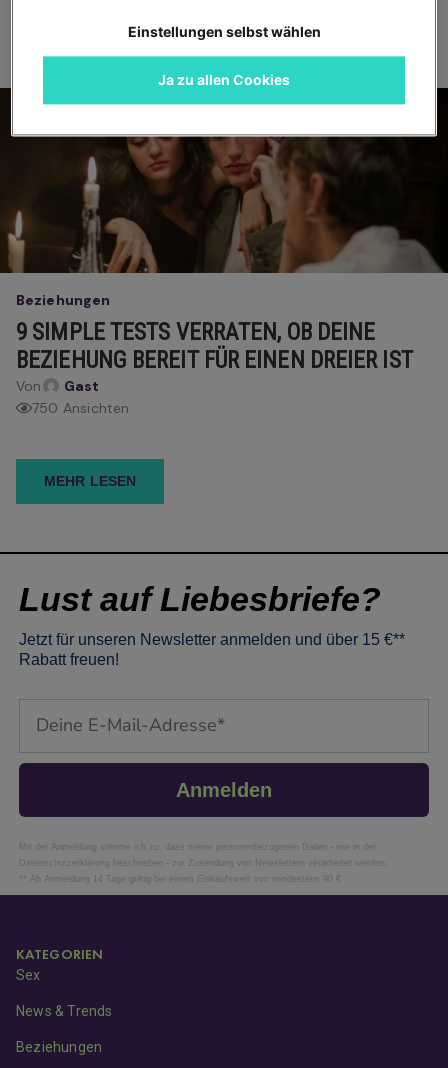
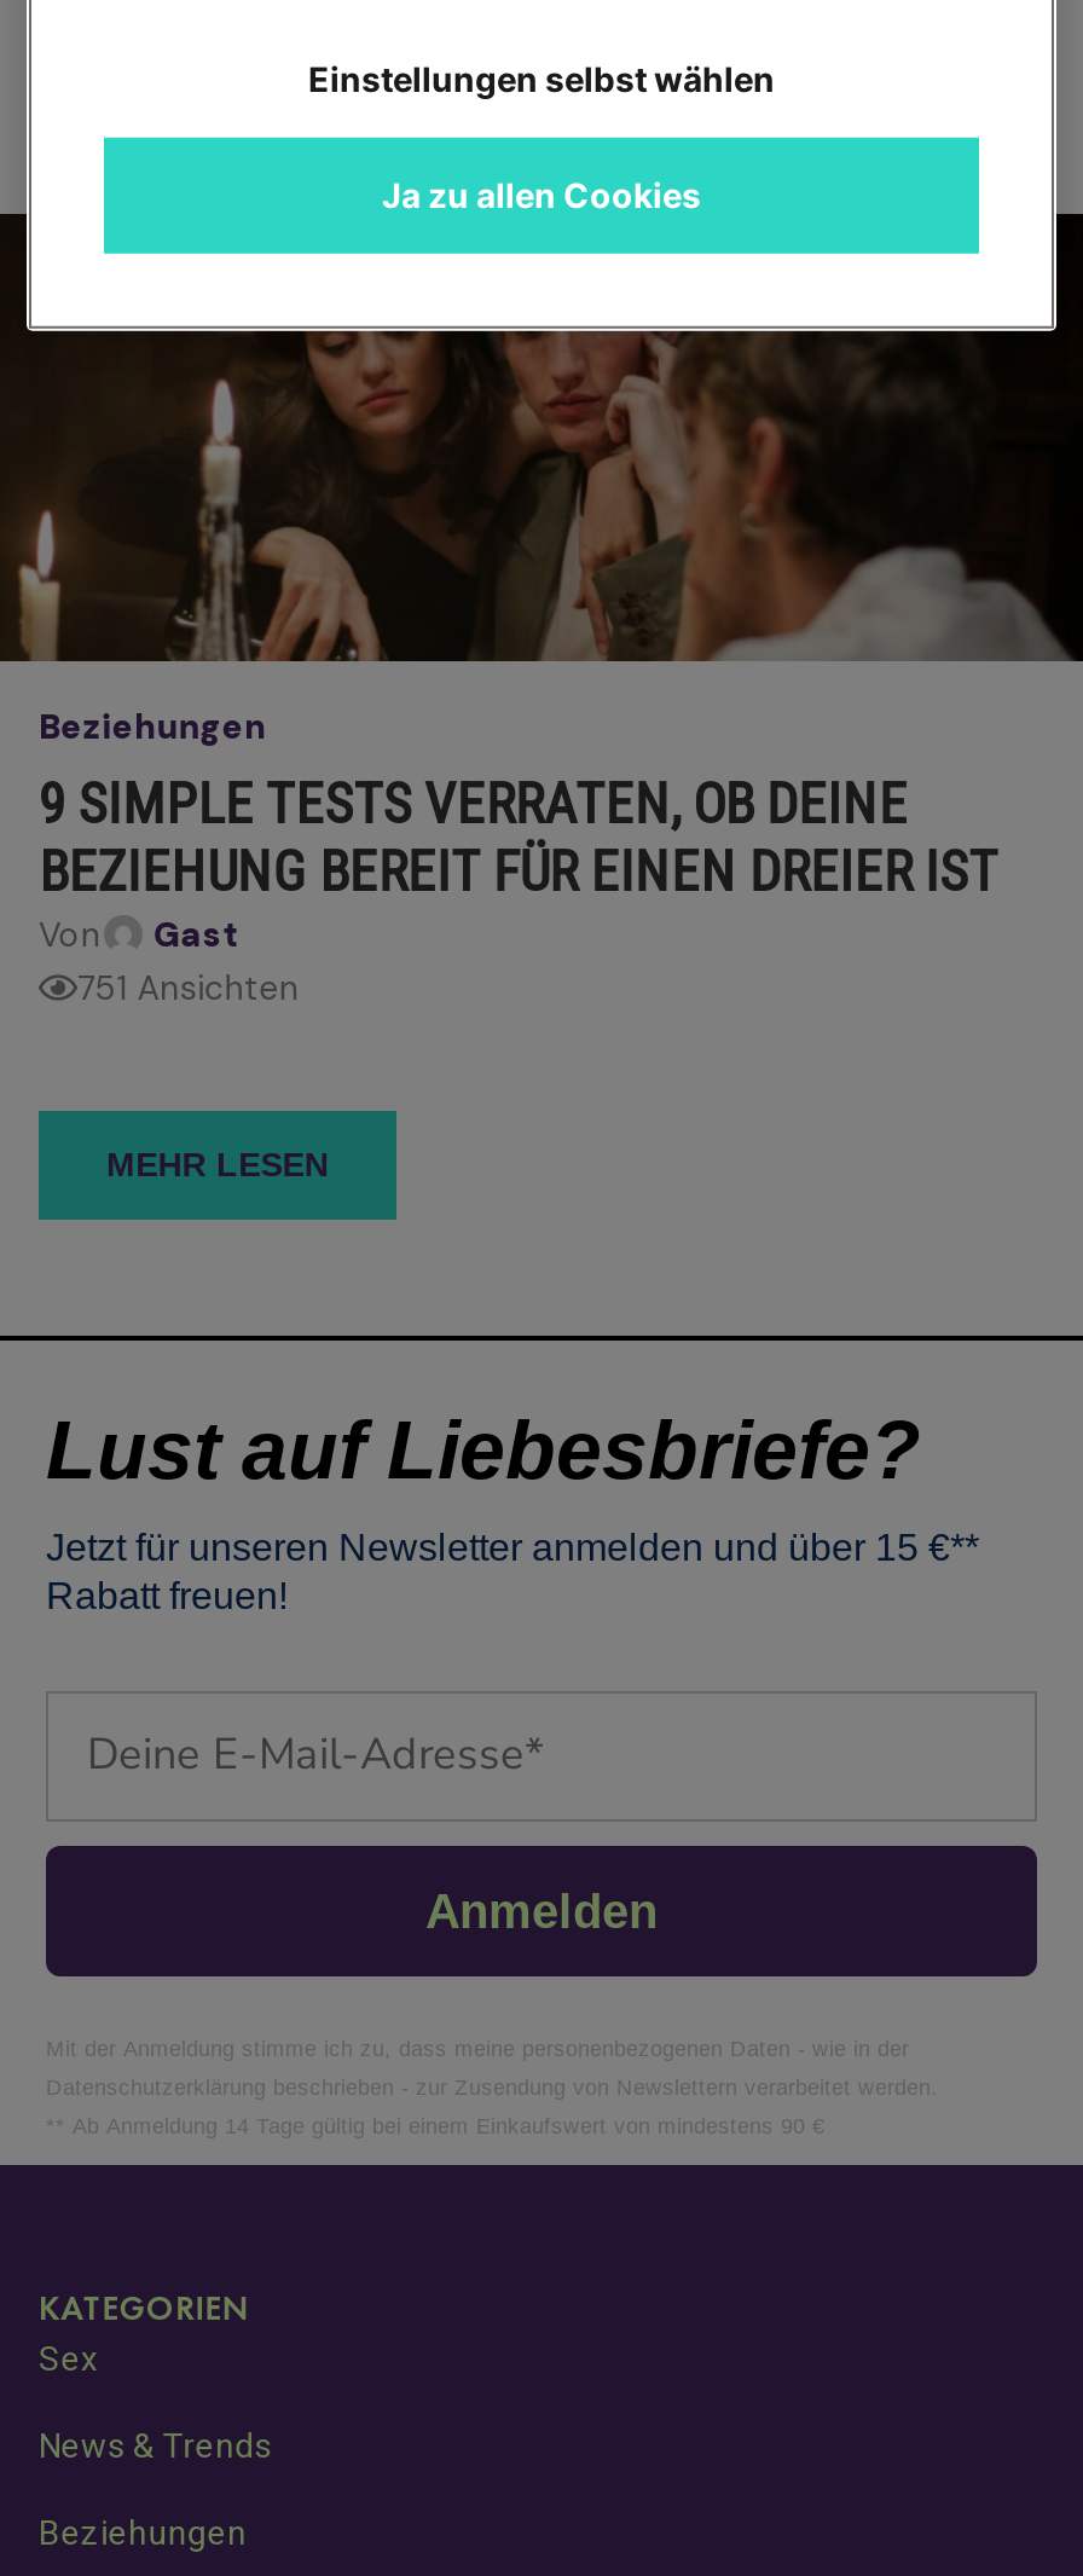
[32,399,130,417] 750 Ansichten -> [77,966,299,1009] 751 Ansichten

